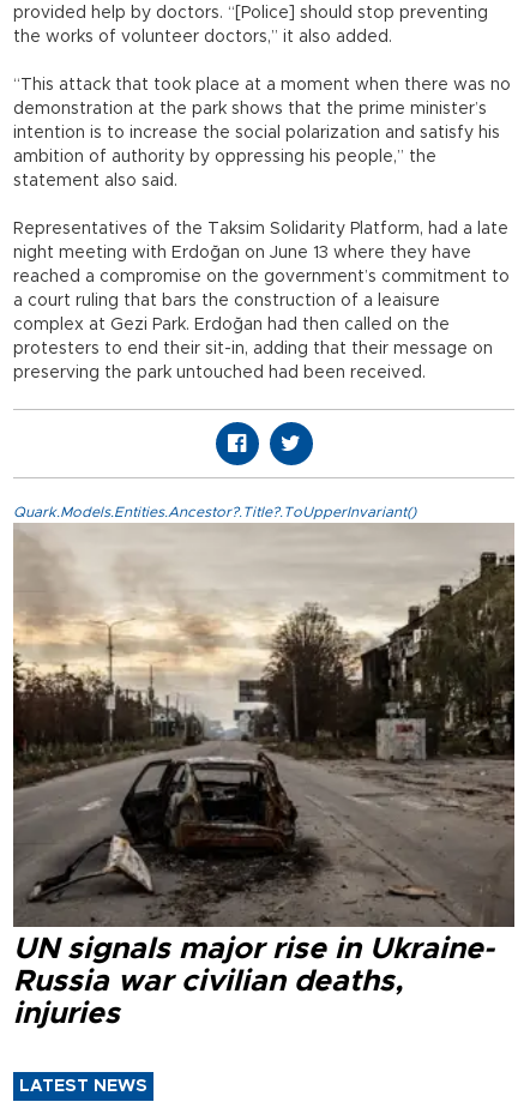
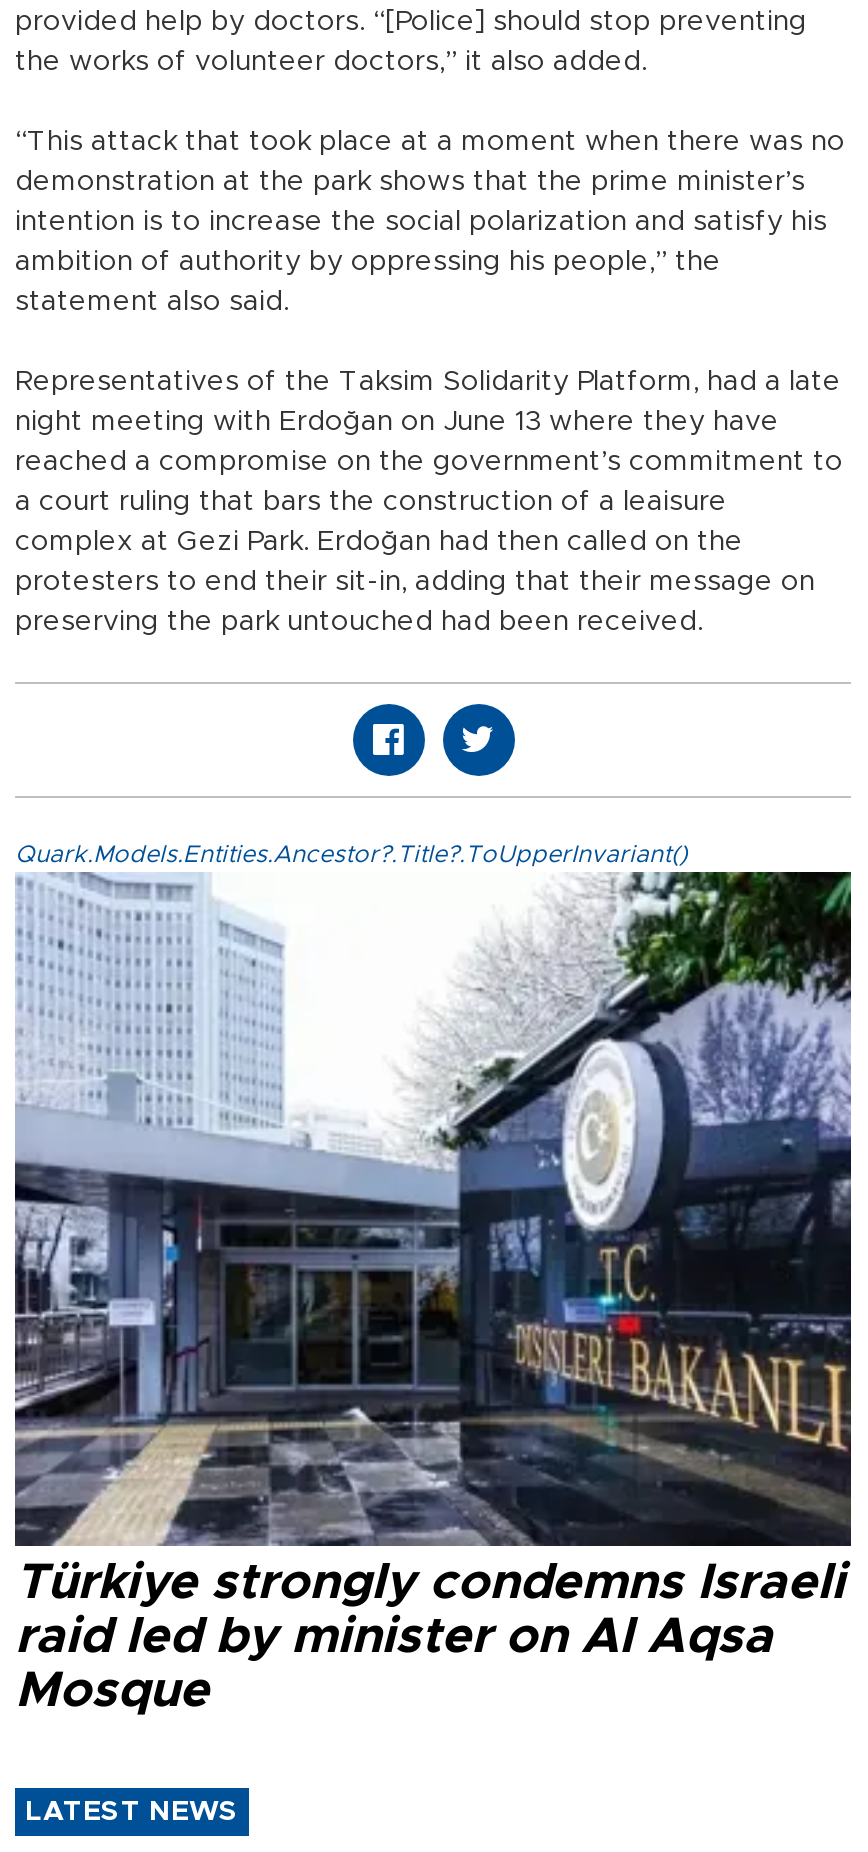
[12,523,516,1029] [image] | UN signals major rise in Ukraine- | Russia war civilian deaths, | injuries -> [13,872,853,1716] [image] | Türkiye strongly condemns Israeli | raid led by minister on Al Aqsa | Mosque

